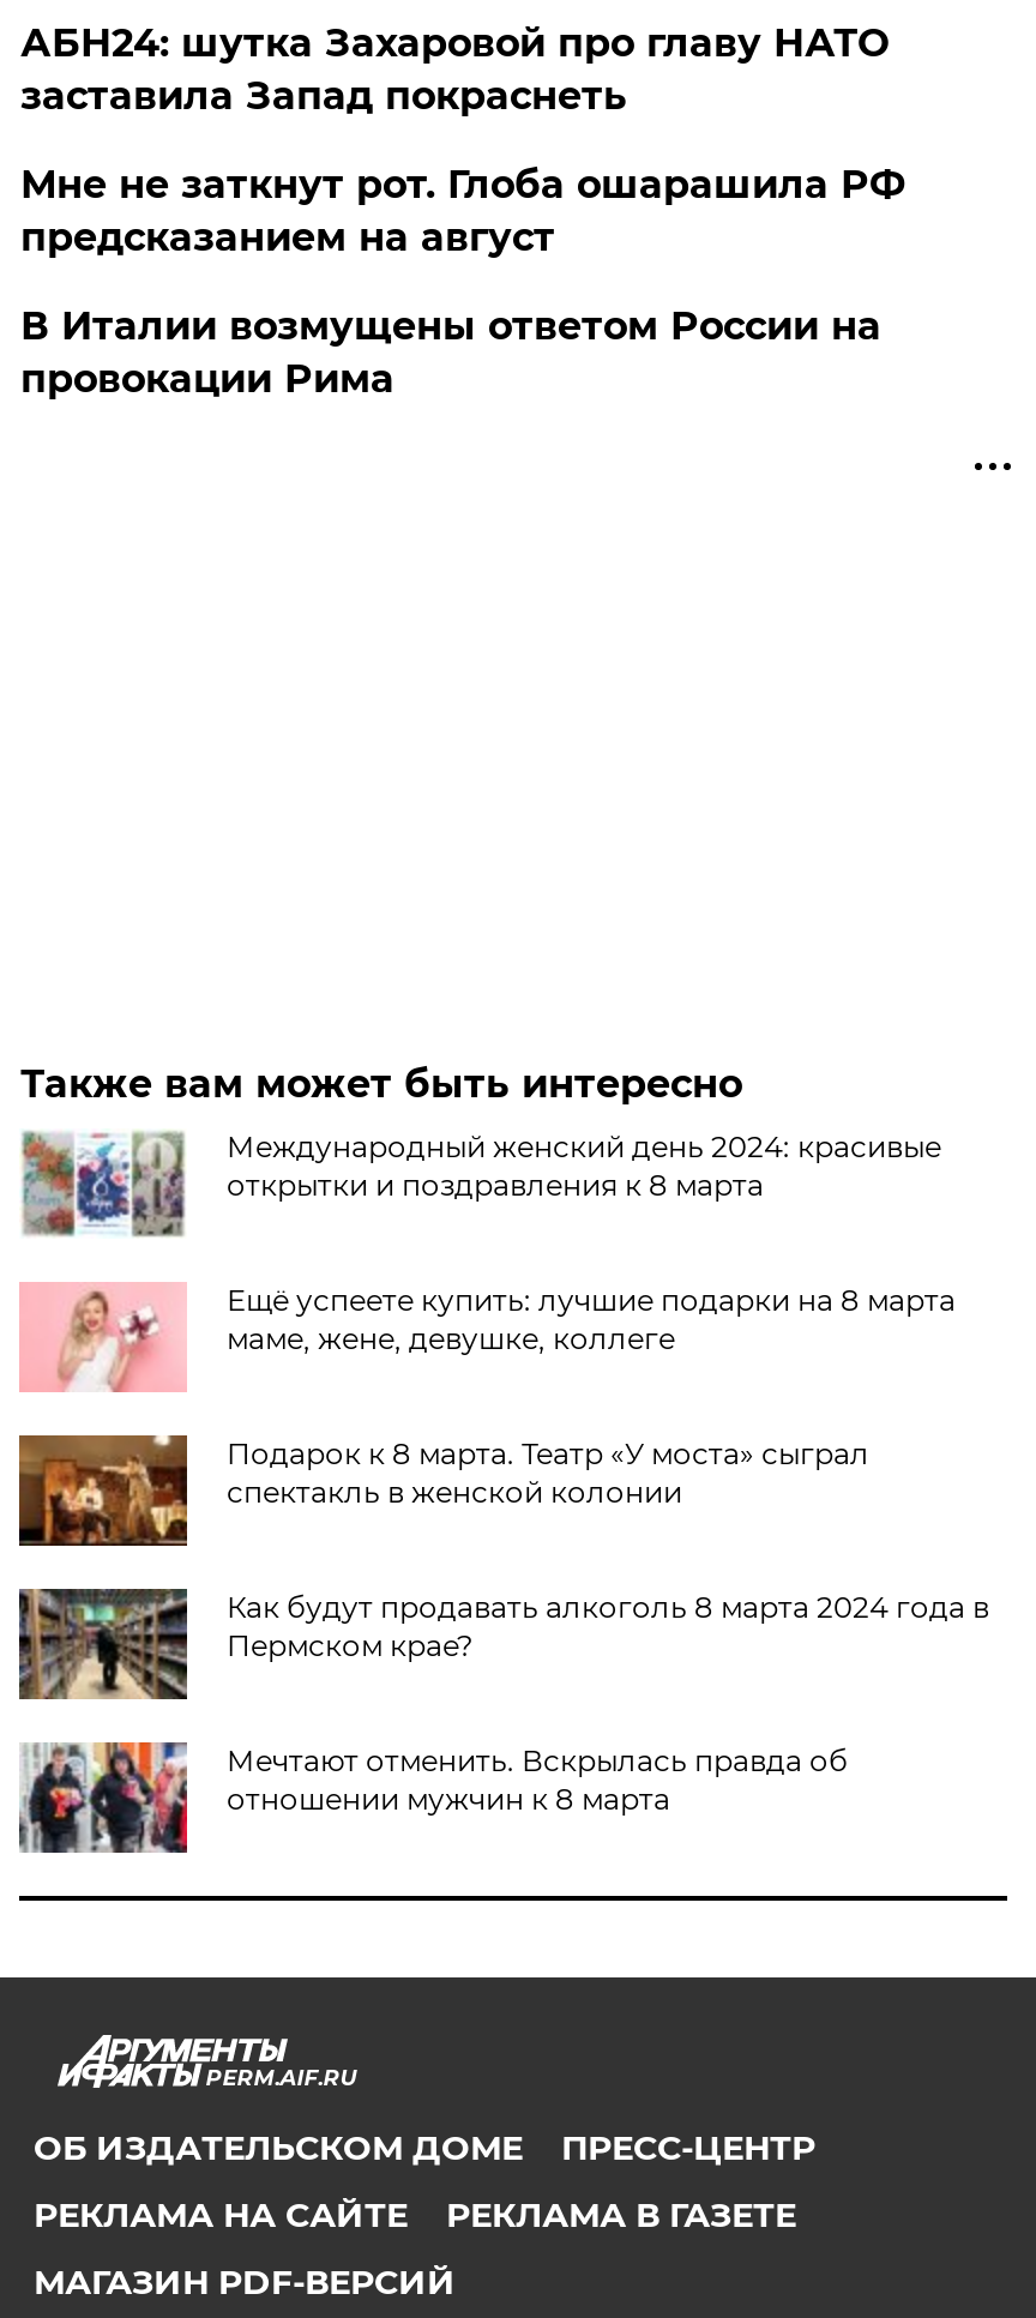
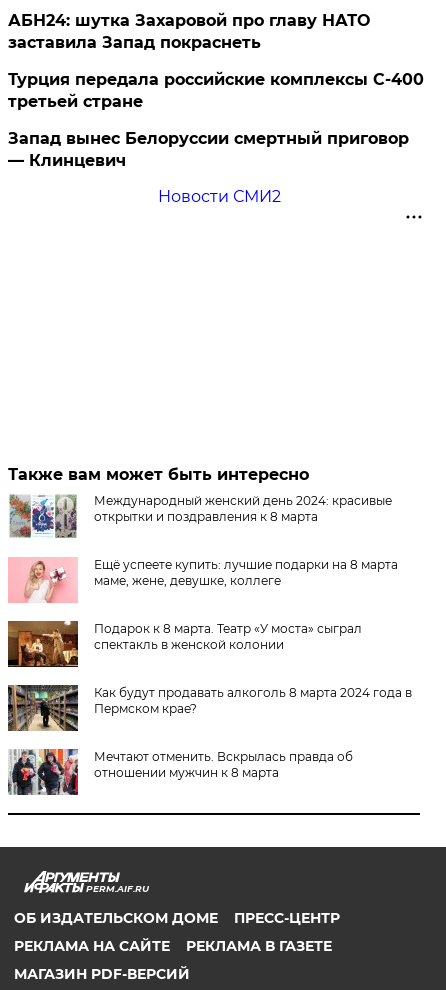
[20,162,905,402] Мне не заткнут рот. Глоба ошарашила РФ | предсказанием на август | В Италии возмущены ответом России на | провокации Рима -> [8,70,424,206] Турция передала российские комплексы С-400 | третьей стране | Запад вынес Белоруссии смертный приговор | — Клинцевич | Новости СМИ2

